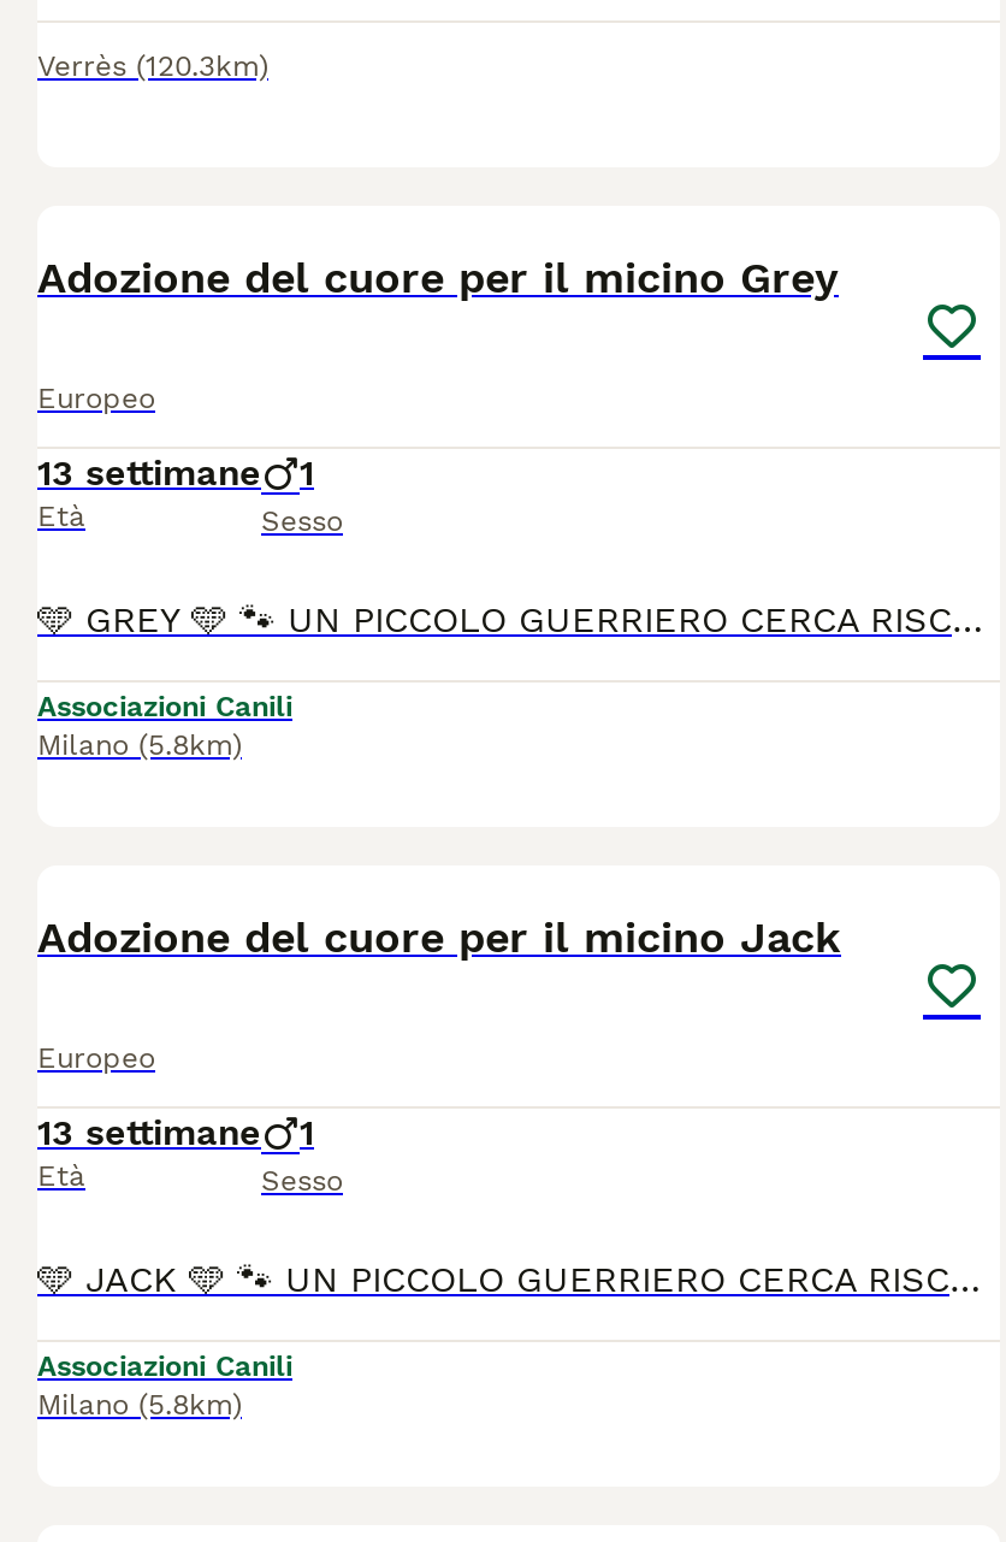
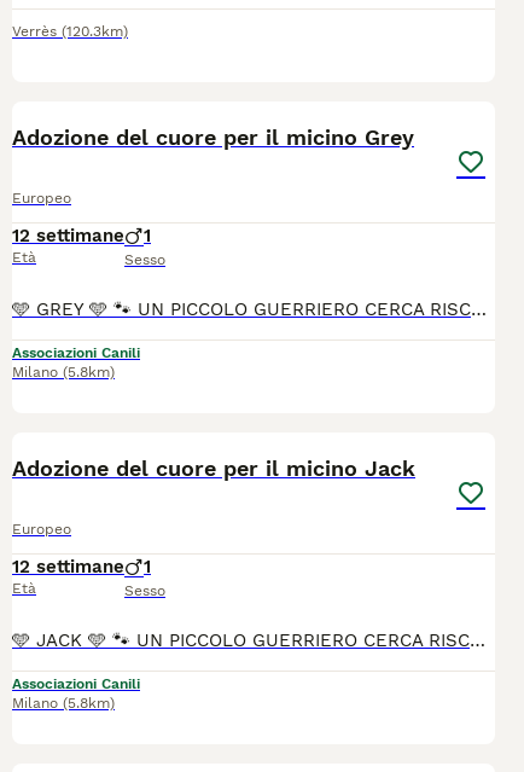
[37,451,314,495] 13 settimane 1 -> [12,225,151,246] 12 settimane 1
[37,1111,314,1154] 13 settimane 1 -> [12,556,151,577] 12 settimane 1

